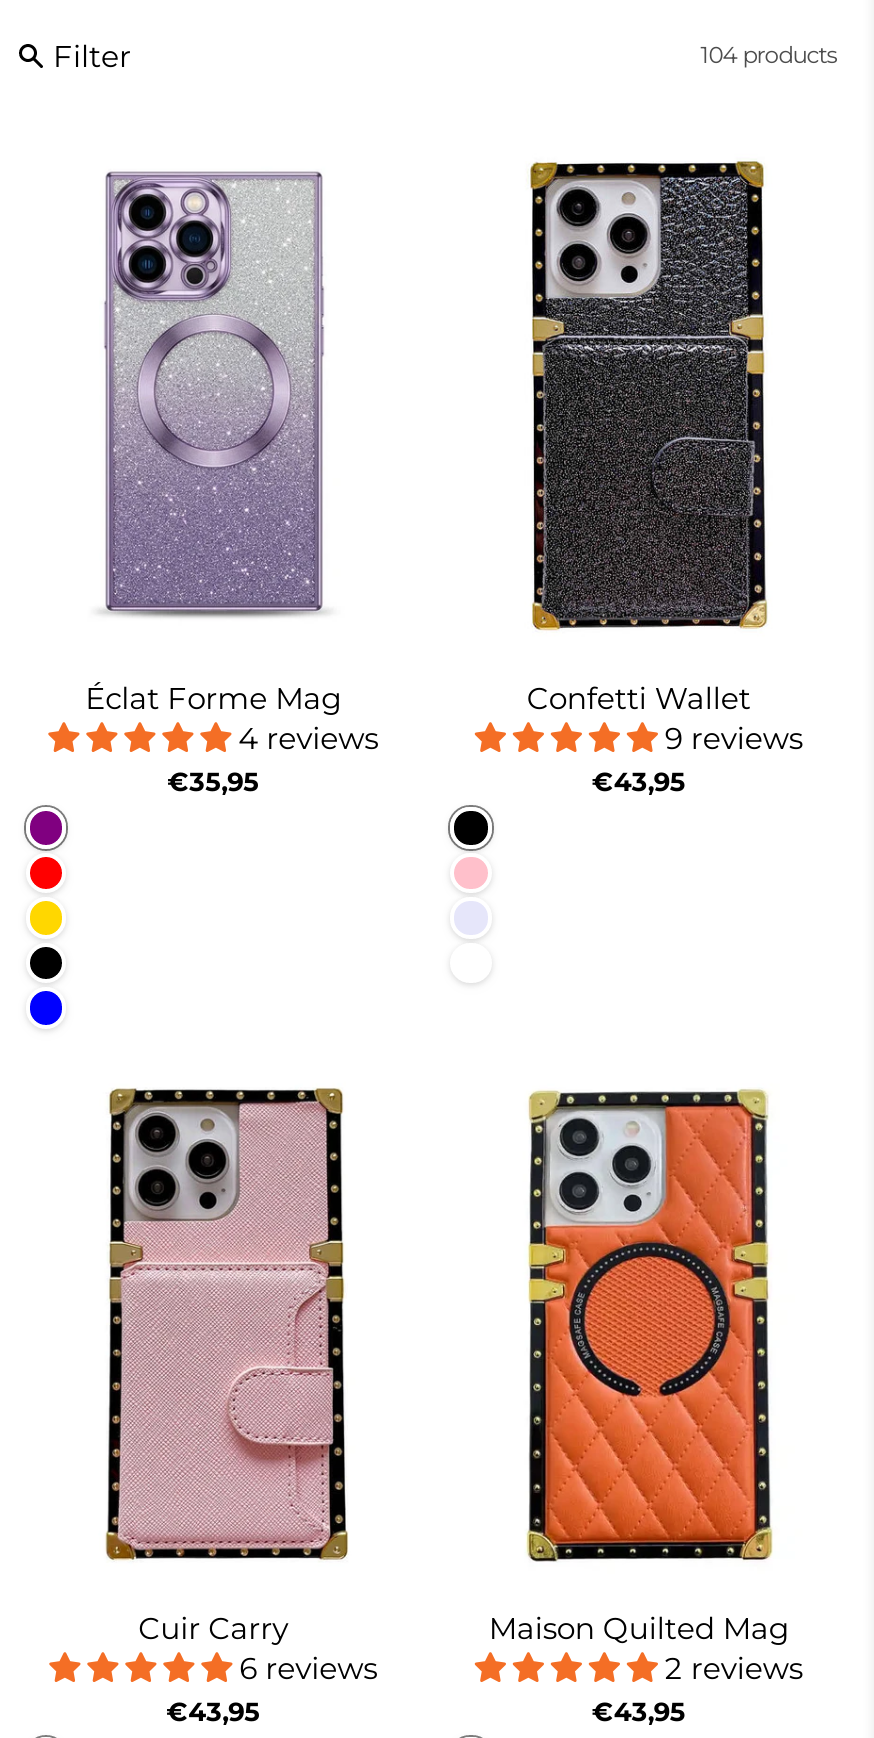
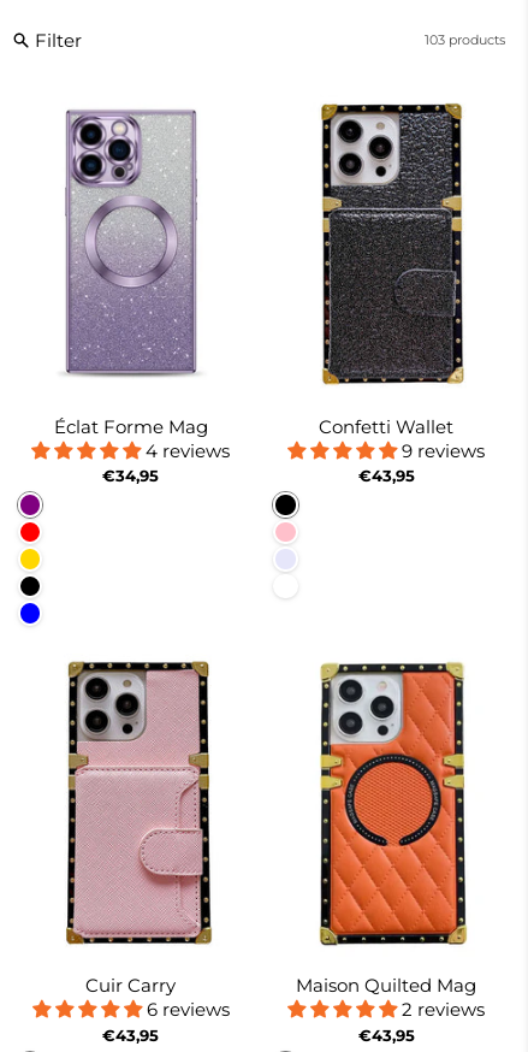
[700,41,836,69] 104 products -> [425,31,505,48] 103 products
[167,764,259,796] €35,95 -> [102,466,159,486] €34,95

